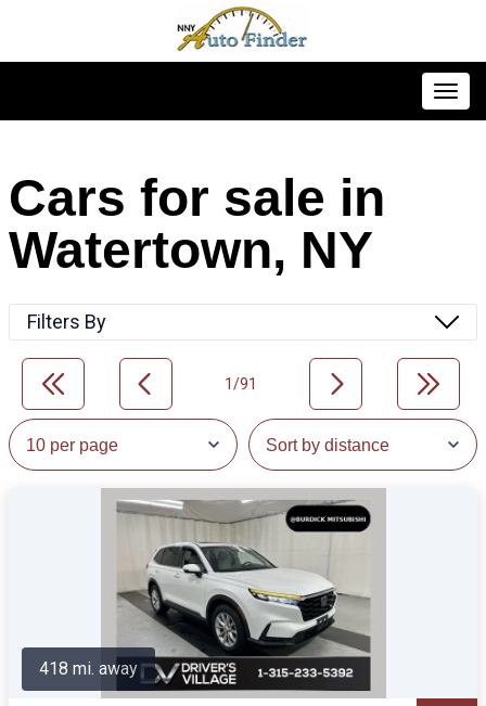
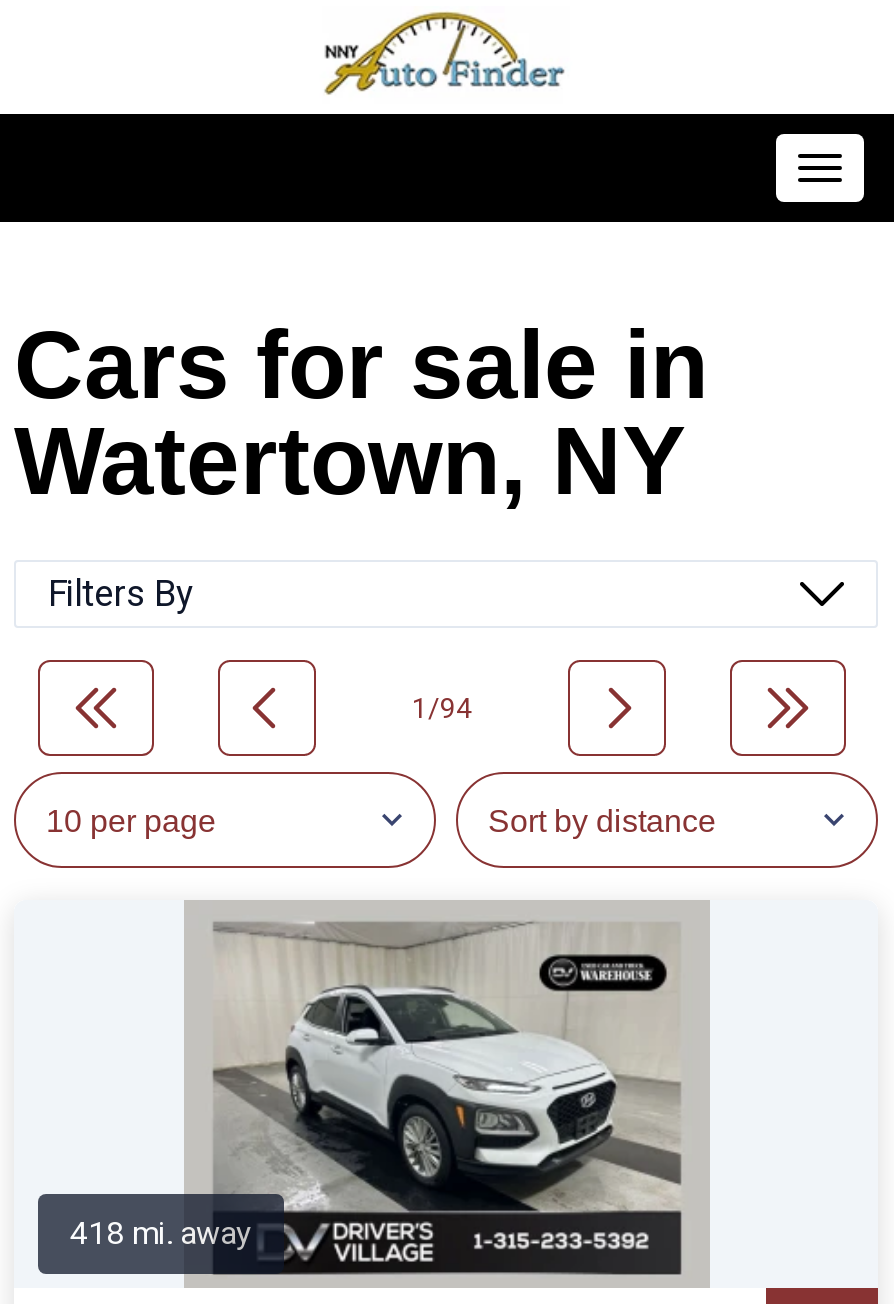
[225,375,257,393] 1/91 -> [412,692,472,724] 1/94
[117,500,371,657] [image] -> [212,922,682,1214] [image]

